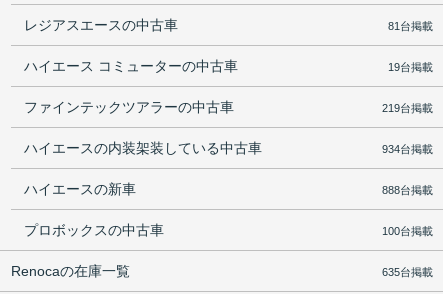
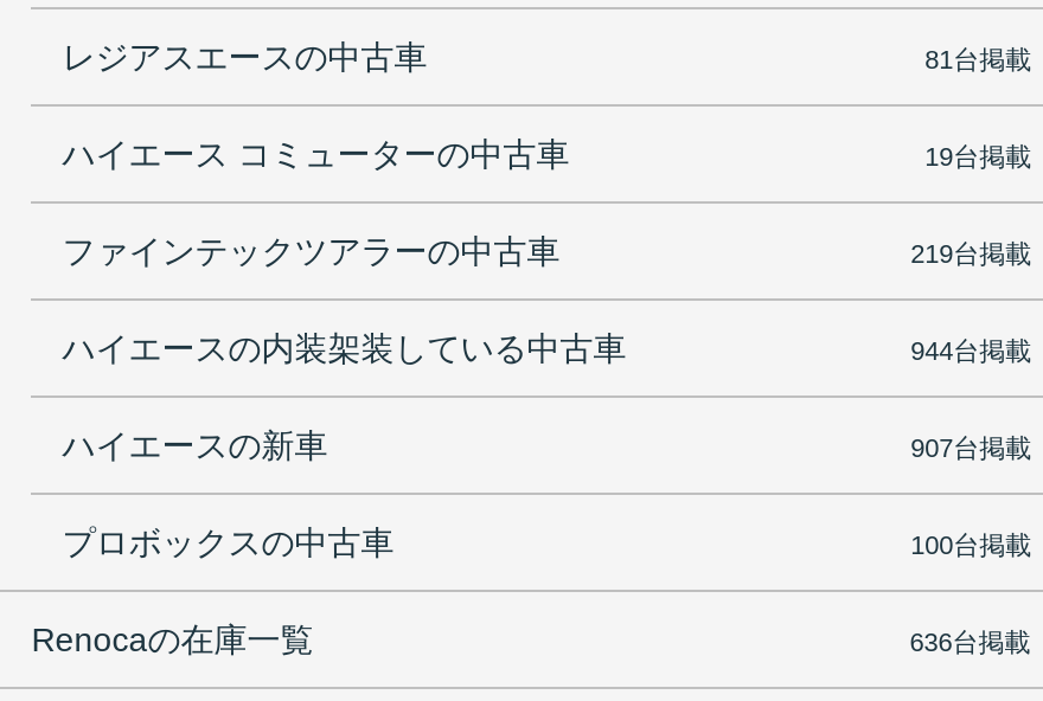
[382,143,433,155] 934台掲載 -> [910,337,1031,365] 944台掲載
[382,184,433,196] 888台掲載 -> [910,434,1031,462] 907台掲載
[382,266,433,278] 635台掲載 -> [910,628,1031,656] 636台掲載

